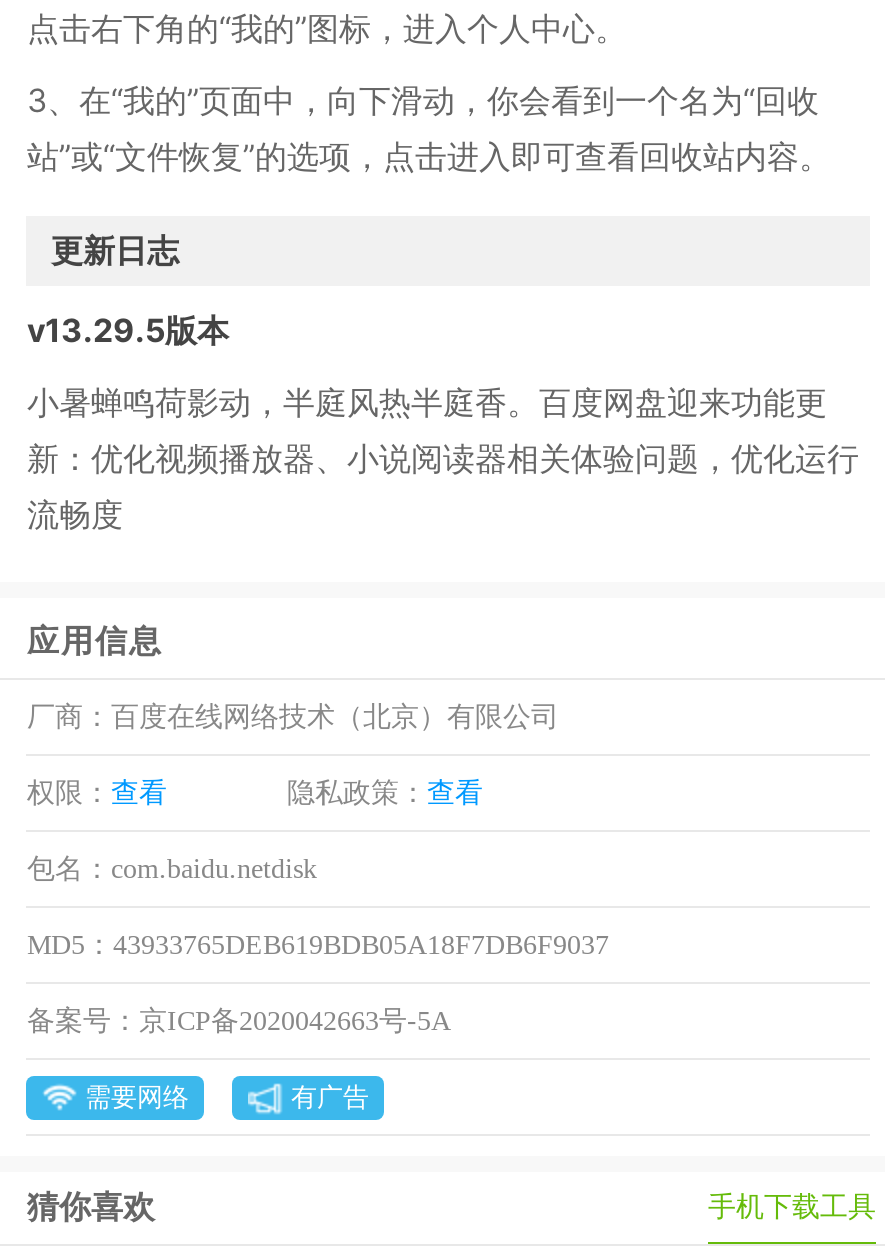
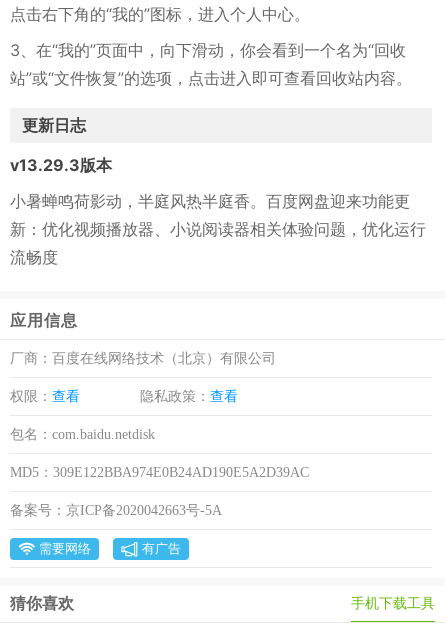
[27,310,229,350] v13.29.5版本 -> [10,155,112,175] v13.29.3版本
[27,930,609,960] MD5：43933765DEB619BDB05A18F7DB6F9037 -> [10,465,309,480] MD5：309E122BBA974E0B24AD190E5A2D39AC

